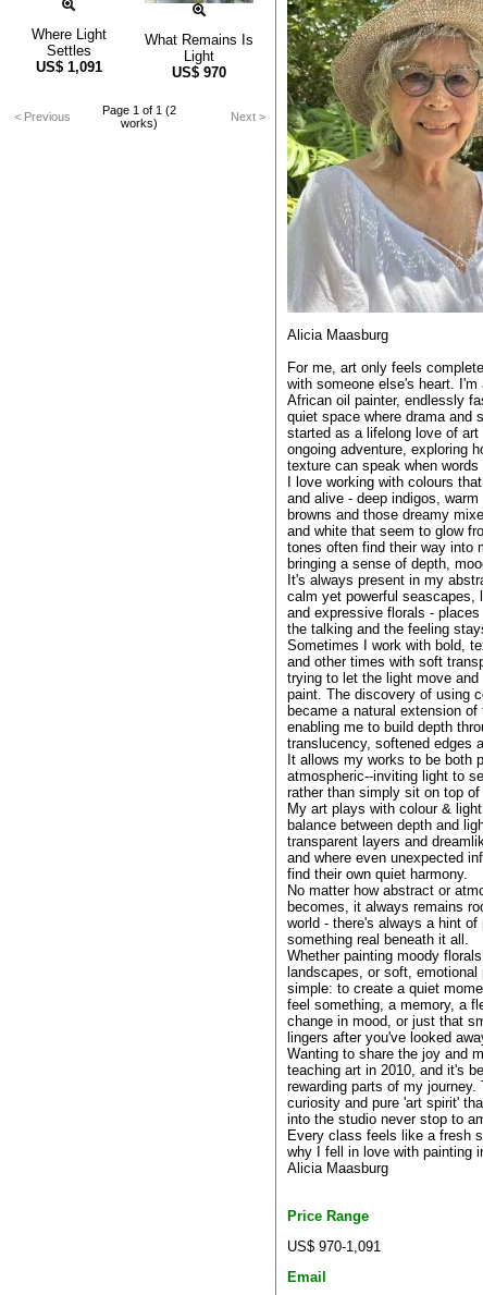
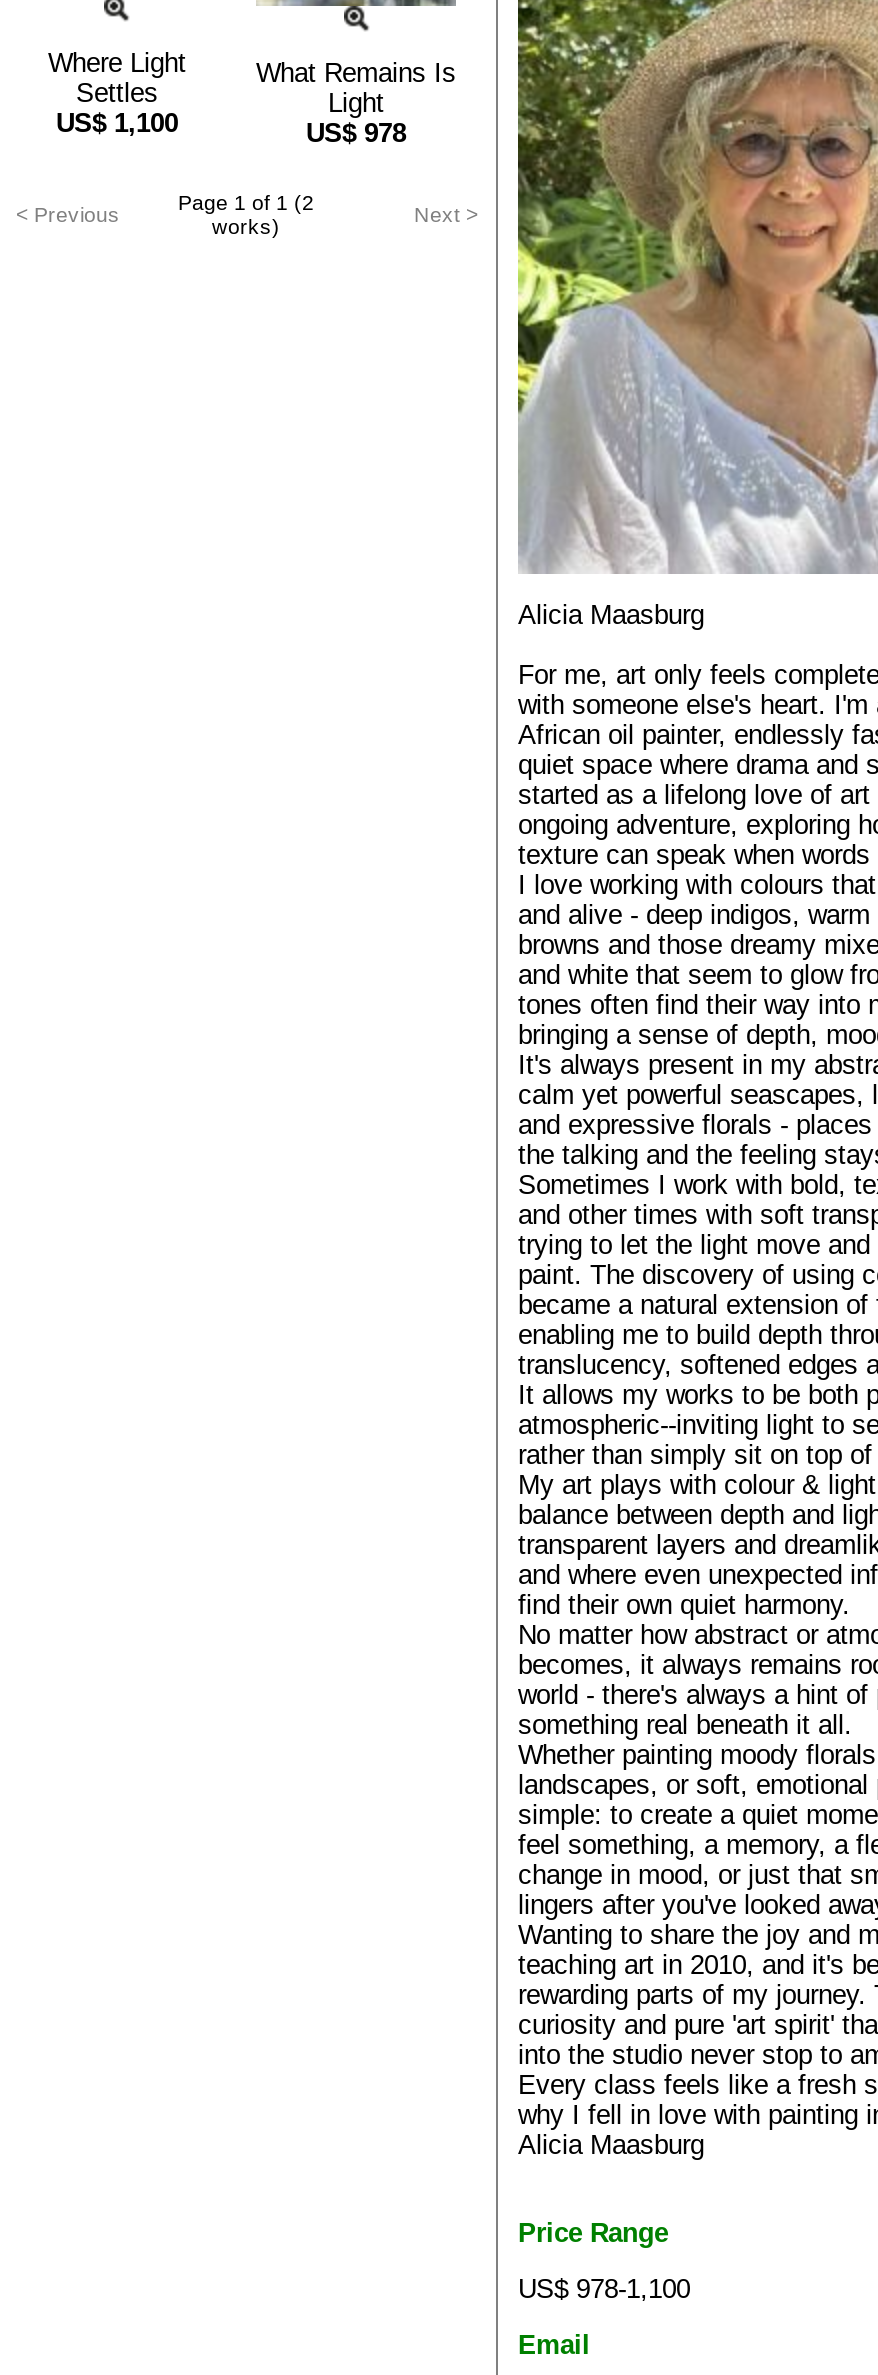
[36,59,102,75] US$1,091 -> [56,109,178,139] US$1,100
[172,65,226,81] US$970 -> [306,119,406,149] US$978
[287,1238,381,1255] US$ 970-1,091 -> [518,2274,690,2304] US$ 978-1,100

